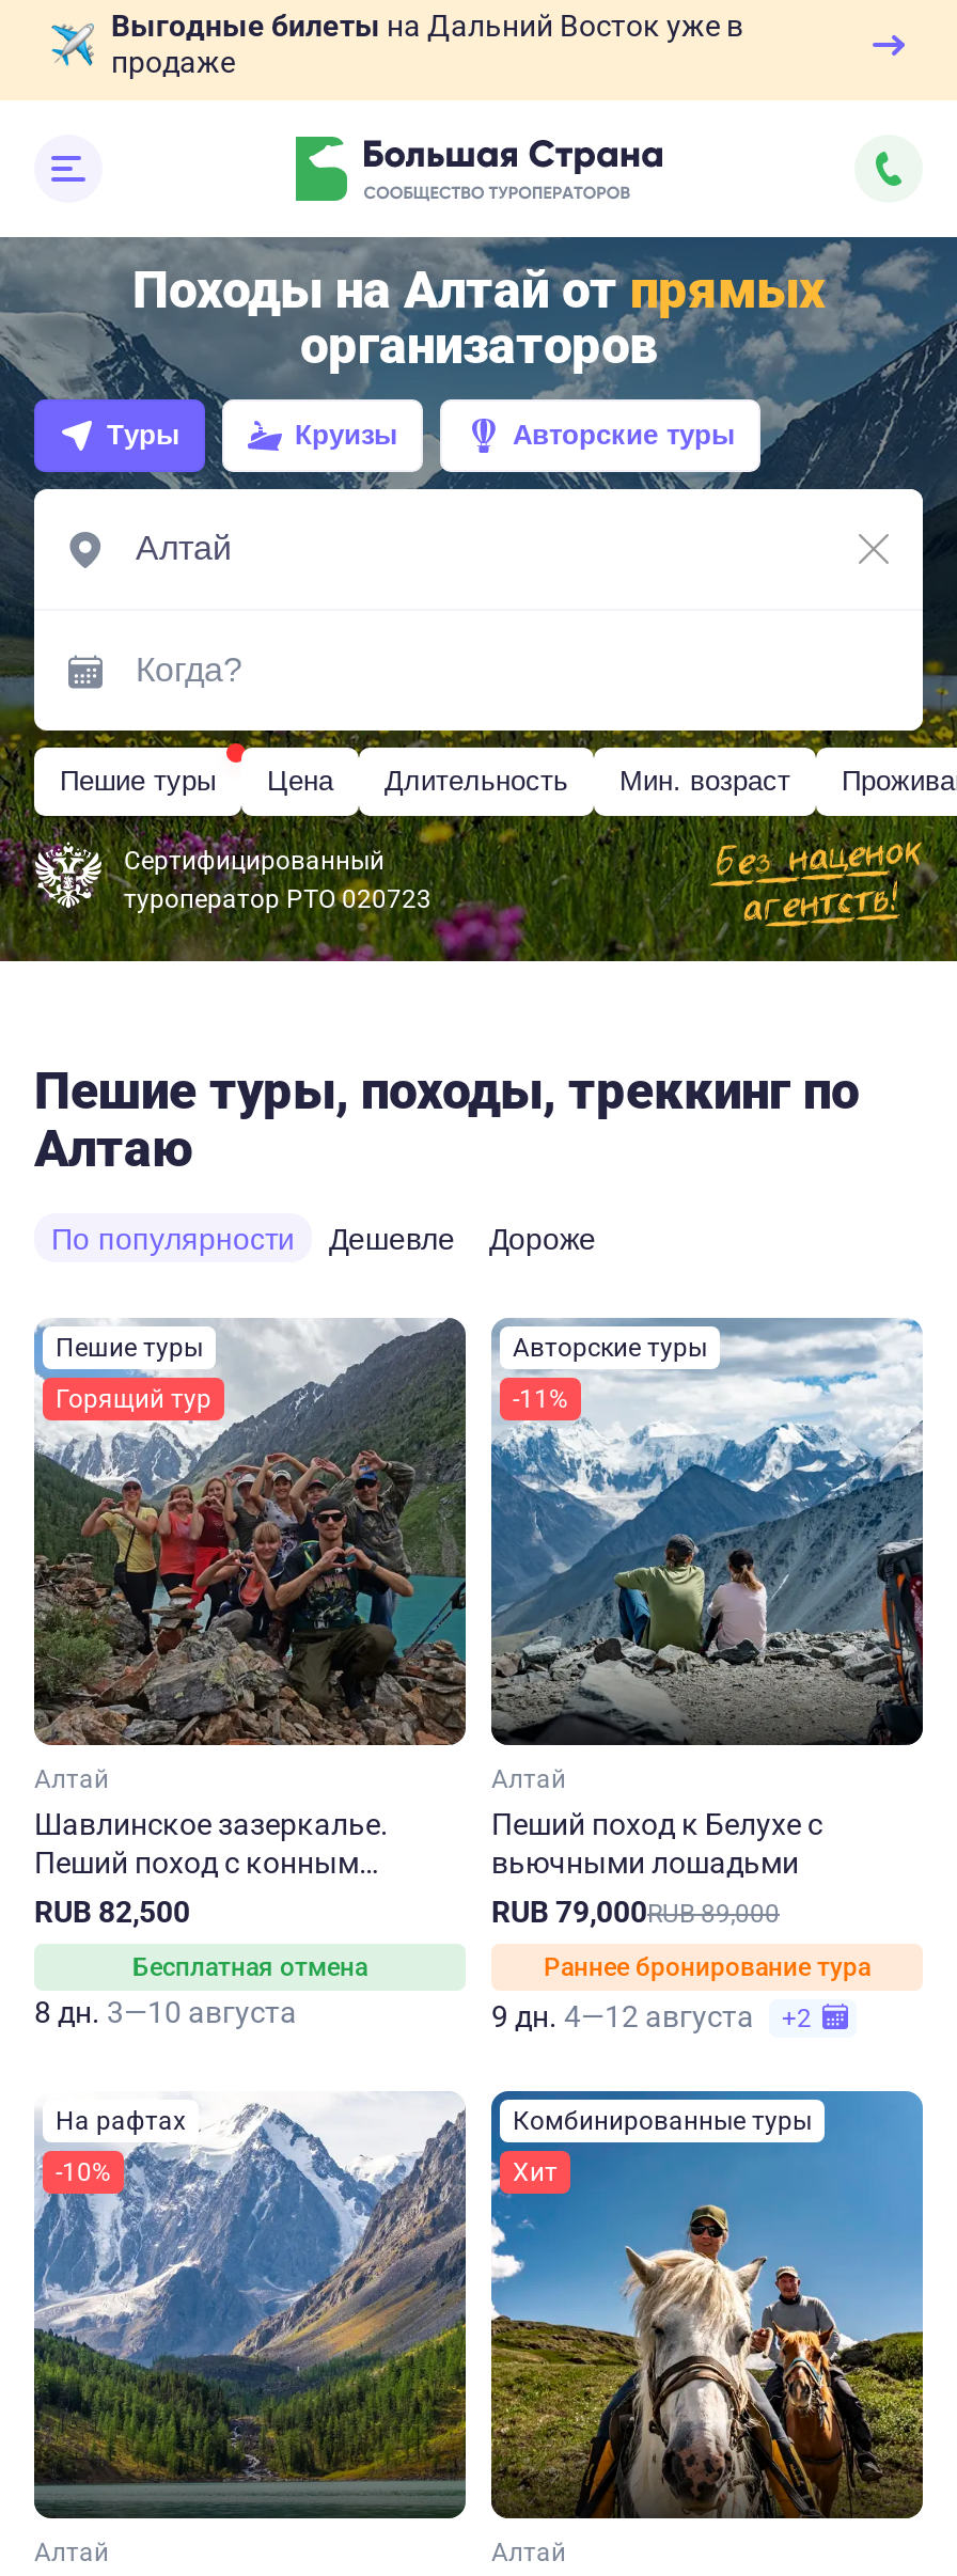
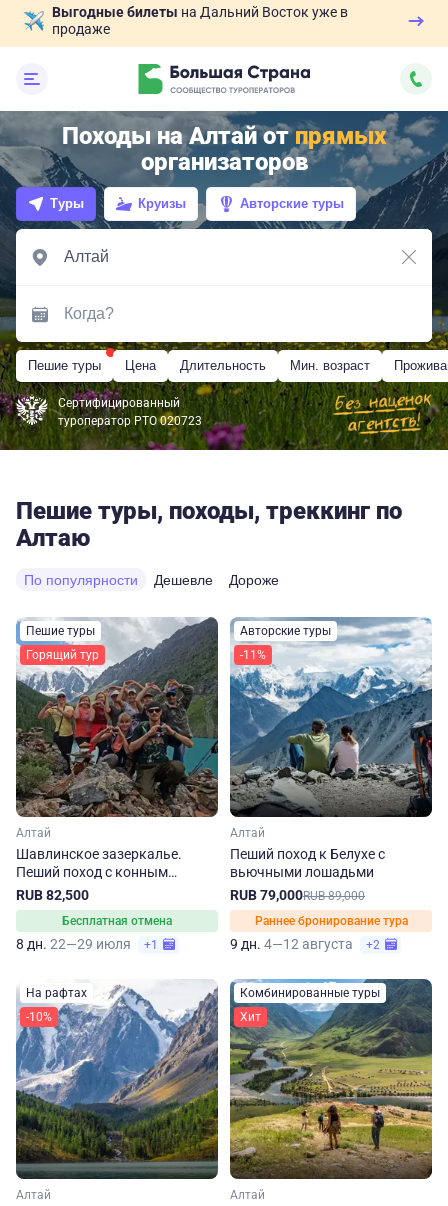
[34,1995,297,2029] 8 дн. 3—10 августа -> [16,936,161,952] 8 дн. 22—29 июля | +1
[489,2089,925,2518] [image] -> [229,978,433,1179] [image]

